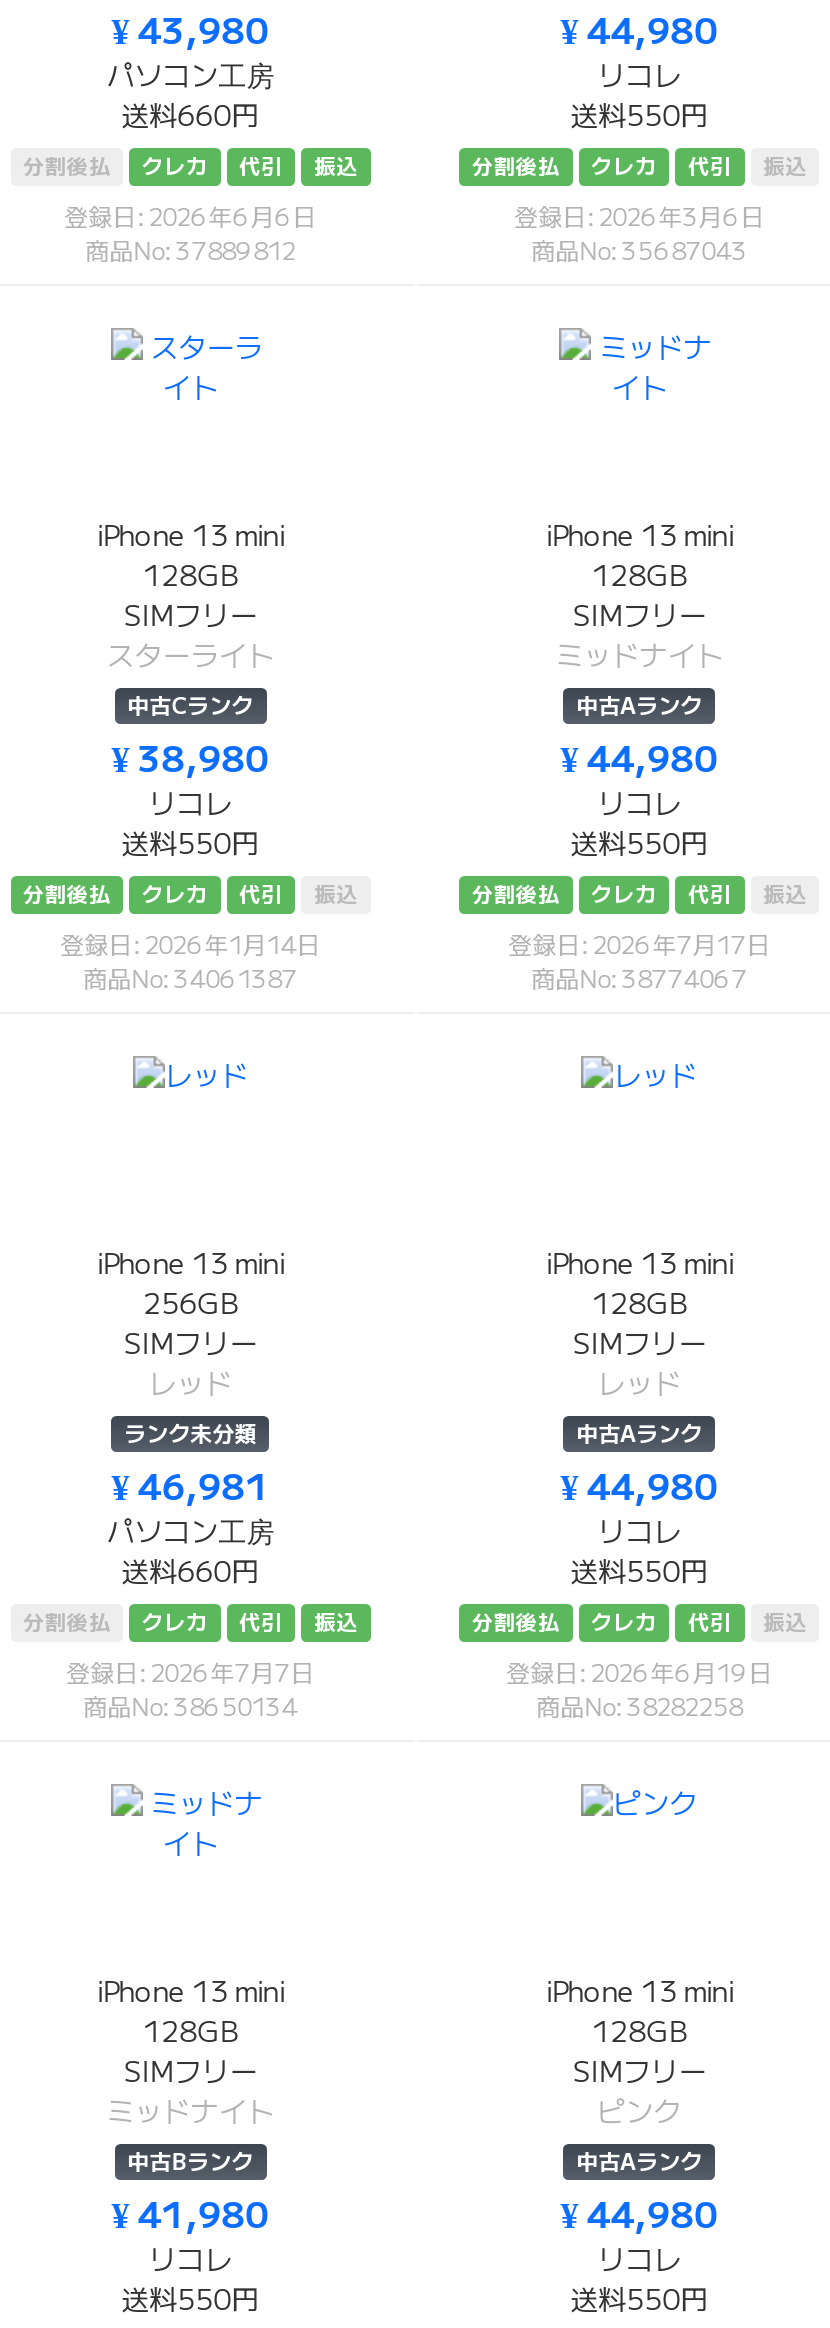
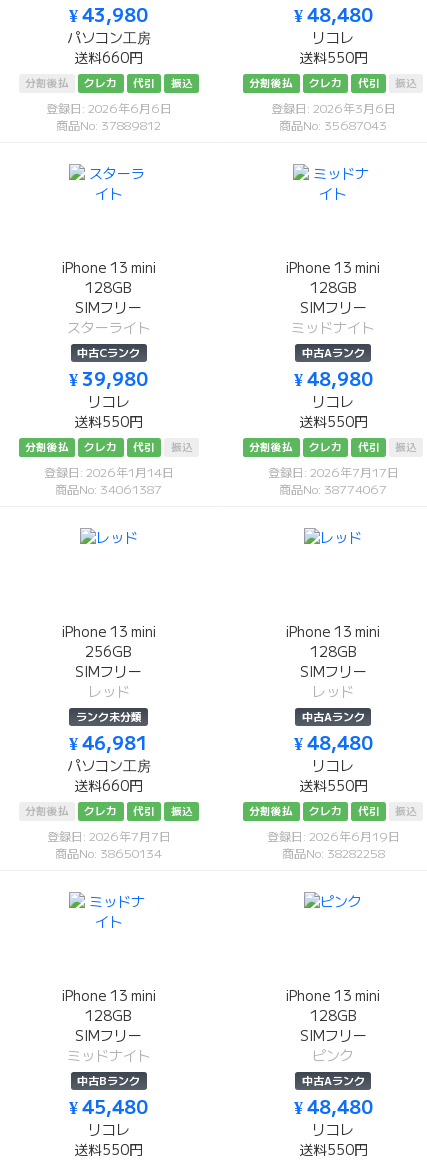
[561,9,719,55] ¥ 44,980 -> [294,4,373,27] ¥ 48,480
[111,737,269,783] ¥ 38,980 -> [69,368,148,391] ¥ 39,980
[561,737,719,783] ¥ 44,980 -> [294,368,373,391] ¥ 48,980
[561,1465,719,1511] ¥ 44,980 -> [294,732,373,755] ¥ 48,480
[111,2193,269,2239] ¥ 41,980 -> [69,1096,148,1119] ¥ 45,480
[561,2193,719,2239] ¥ 44,980 -> [294,1096,373,1119] ¥ 48,480

